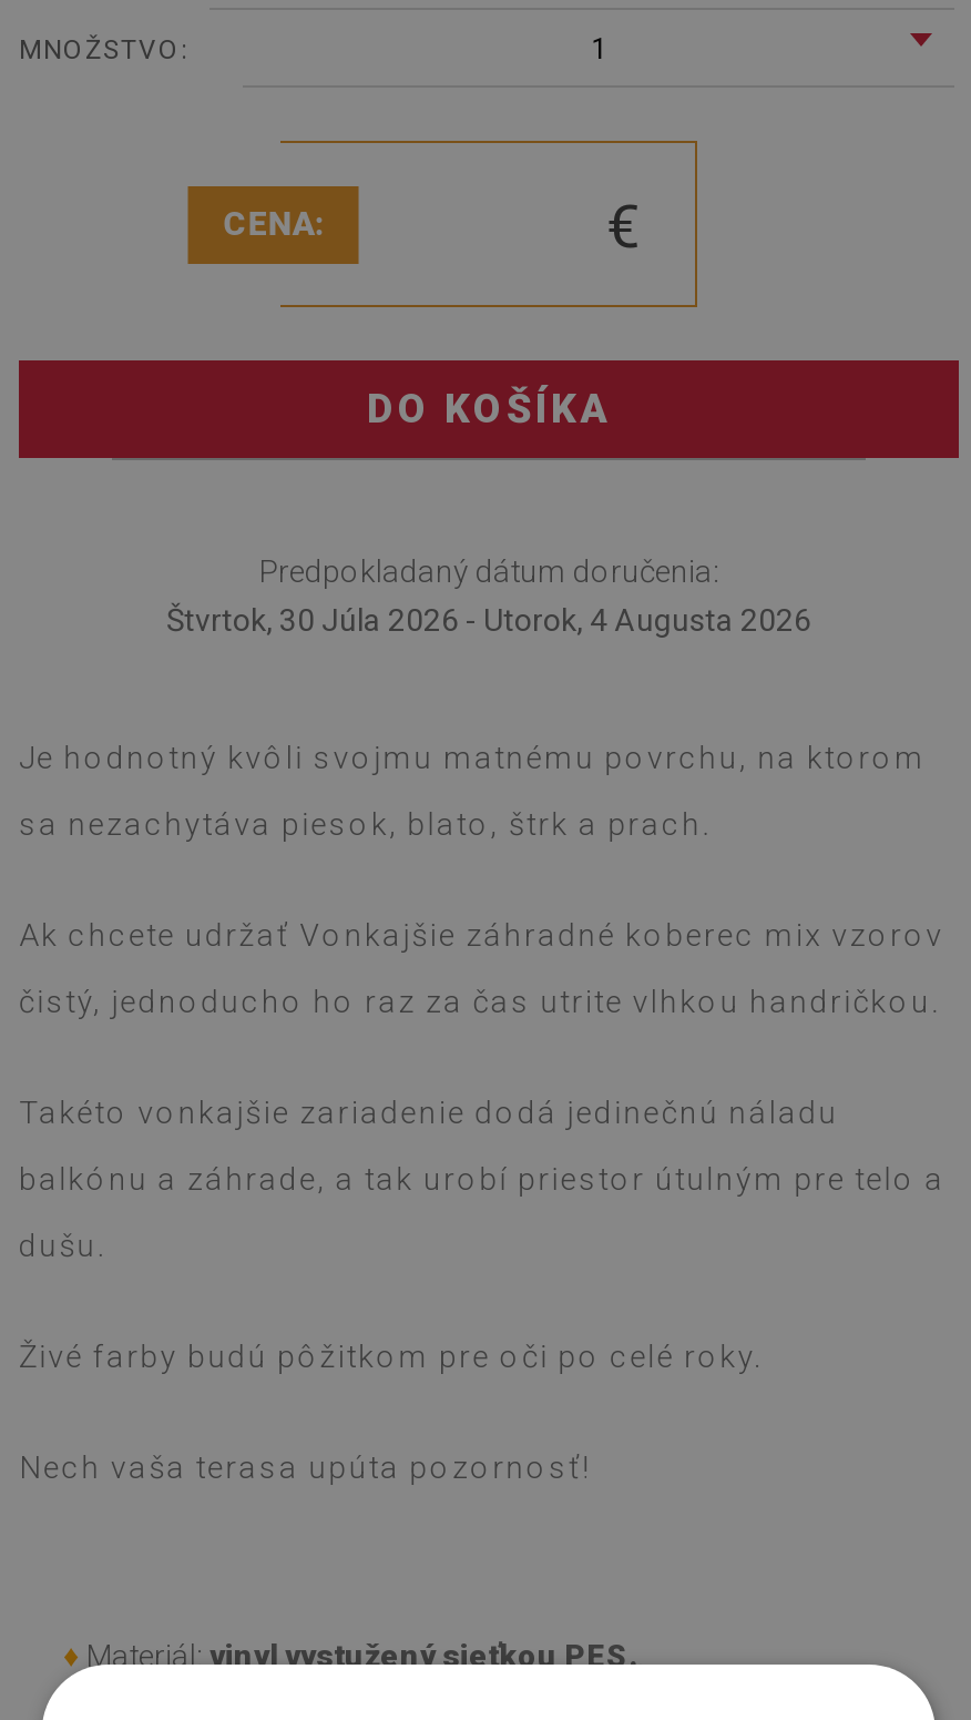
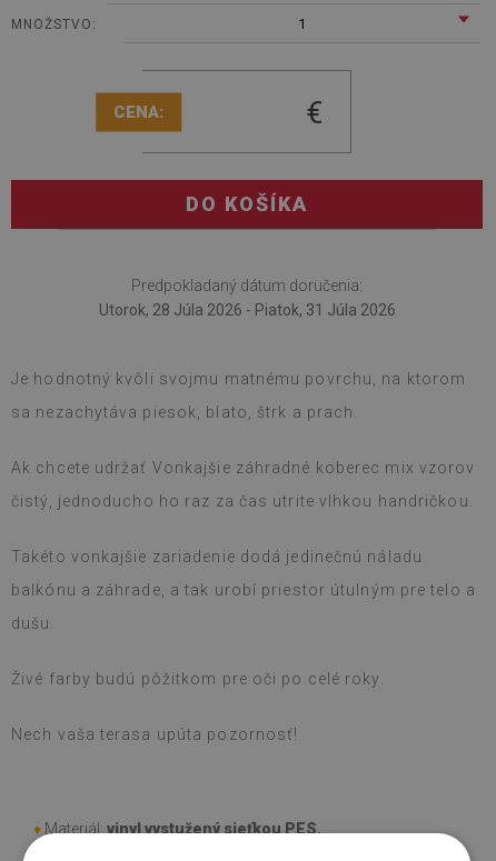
[166,602,811,638] Štvrtok, 30 Júla 2026 - Utorok, 4 Augusta 2026 -> [98,301,395,319] Utorok, 28 Júla 2026 - Piatok, 31 Júla 2026

